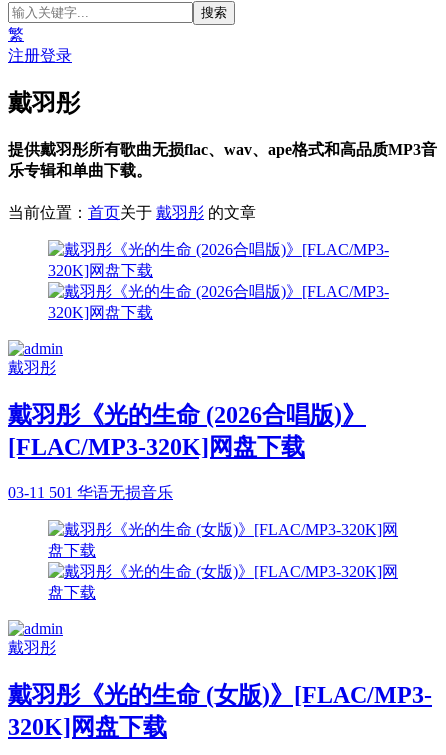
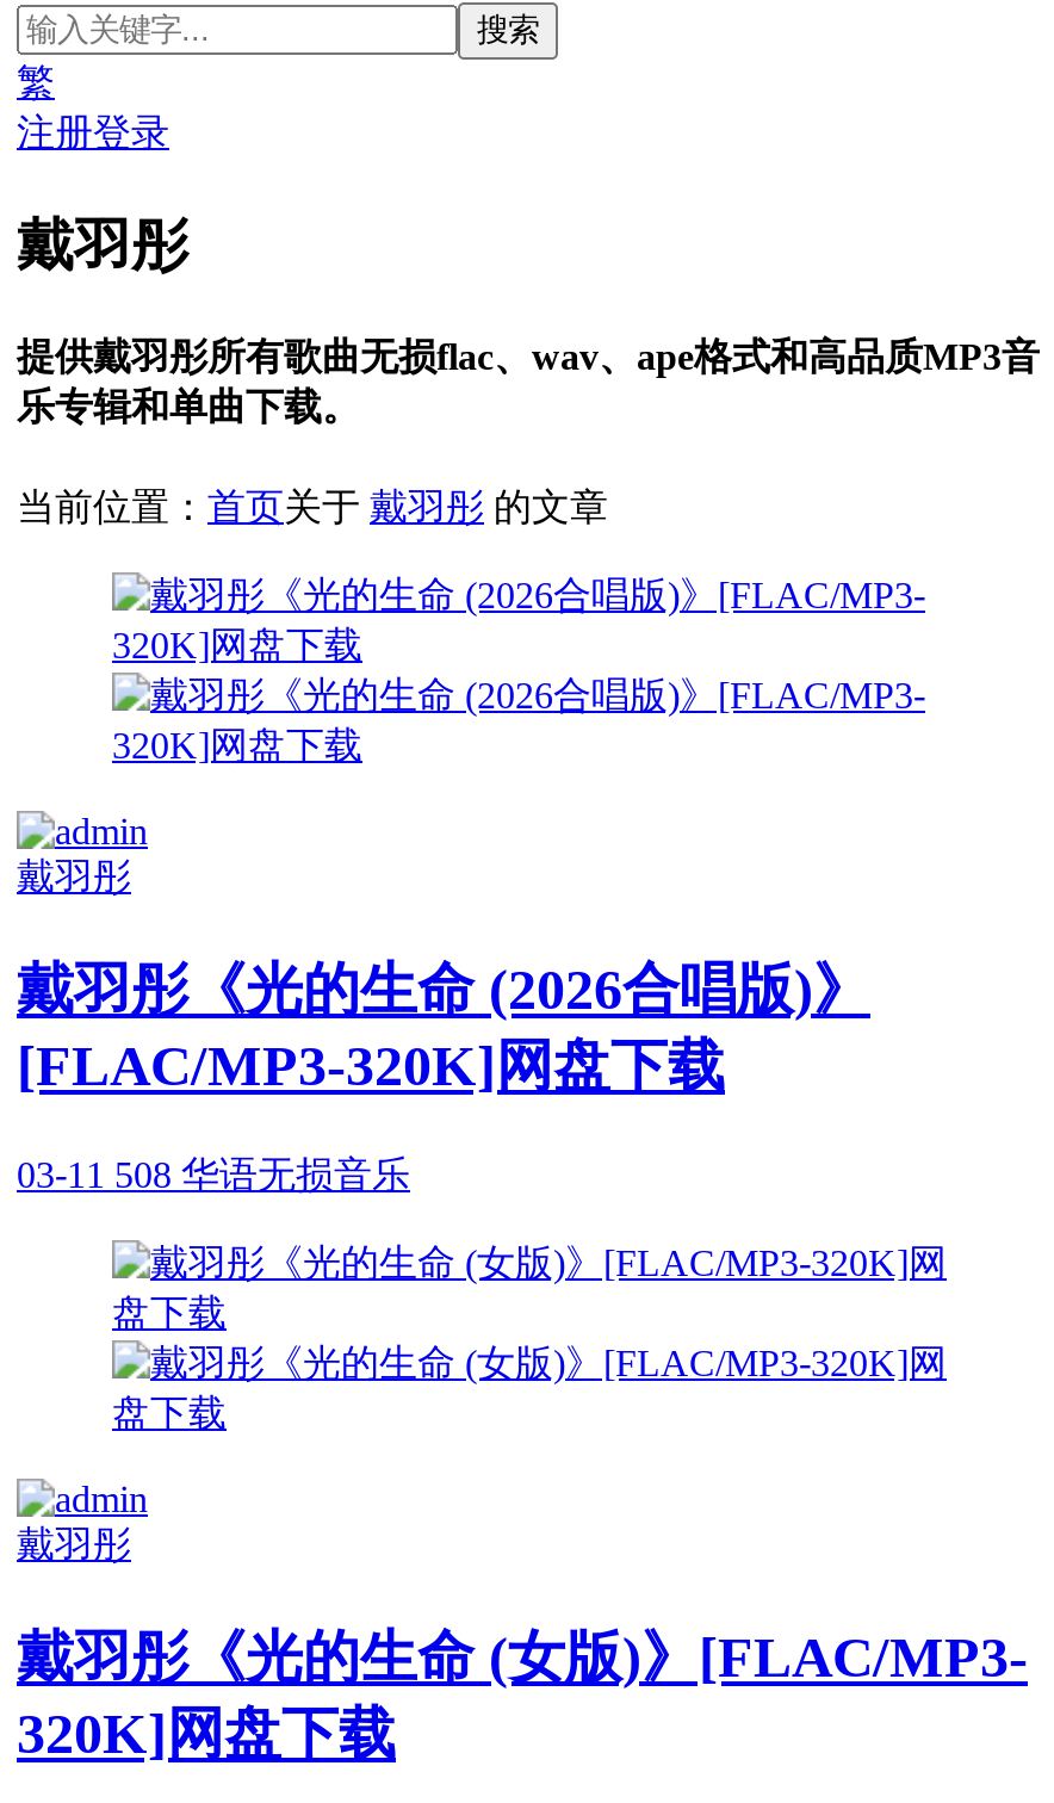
[8,484,173,501] 03-11 501 华语无损音乐 -> [17,1155,410,1195] 03-11 508 华语无损音乐

